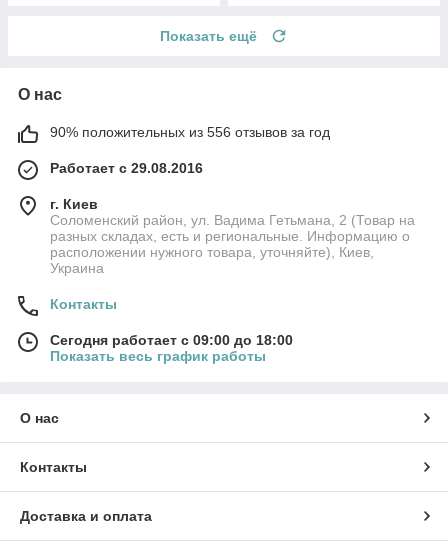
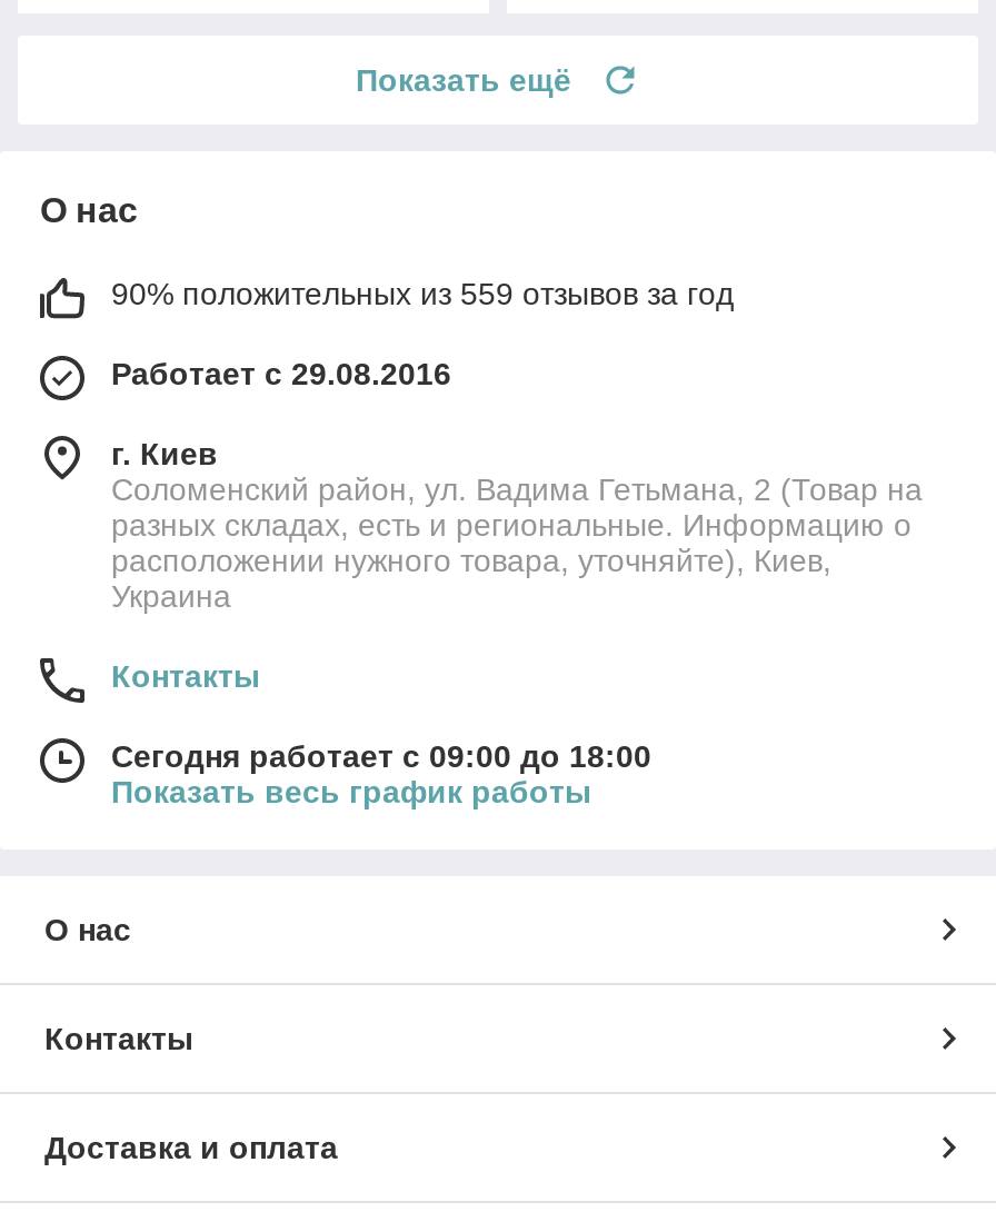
[50,124,330,140] 90% положительных из 556 отзывов за год -> [111,275,734,311] 90% положительных из 559 отзывов за год

